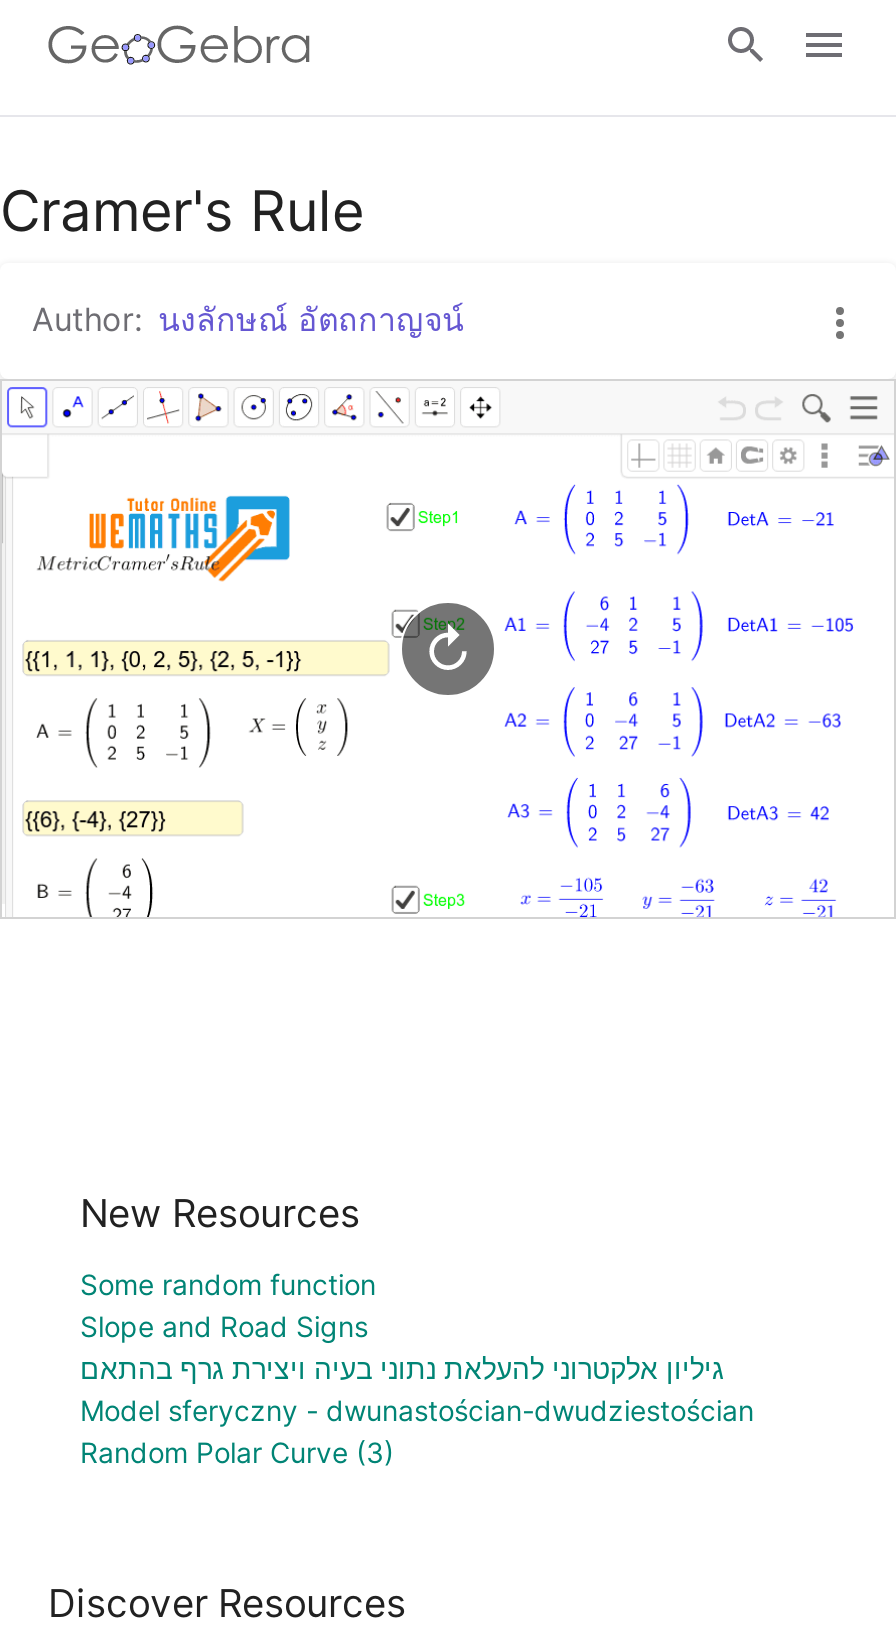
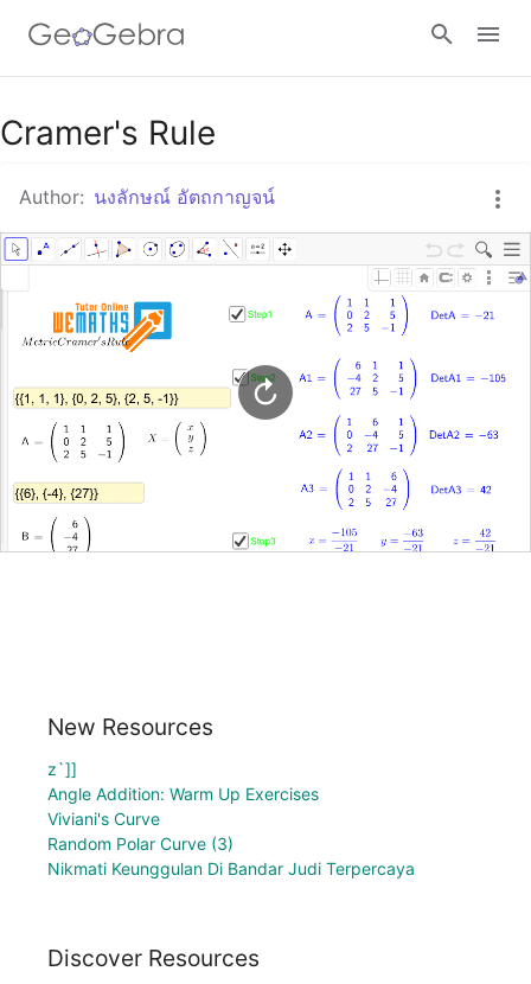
[80,1267,754,1427] Some random function | Slope and Road Signs | גיליון אלקטרוני להעלאת נתוני בעיה ויצירת גרף בהתאם | Model sferyczny - dwunastościan-dwudziestościan -> [47,759,319,828] z`]] | Angle Addition: Warm Up Exercises | Viviani's Curve
moved [80,1435,394,1469] -> [47,833,233,853]: Random Polar Curve (3)
none -> [47,858,415,878] Nikmati Keunggulan Di Bandar Judi Terpercaya

